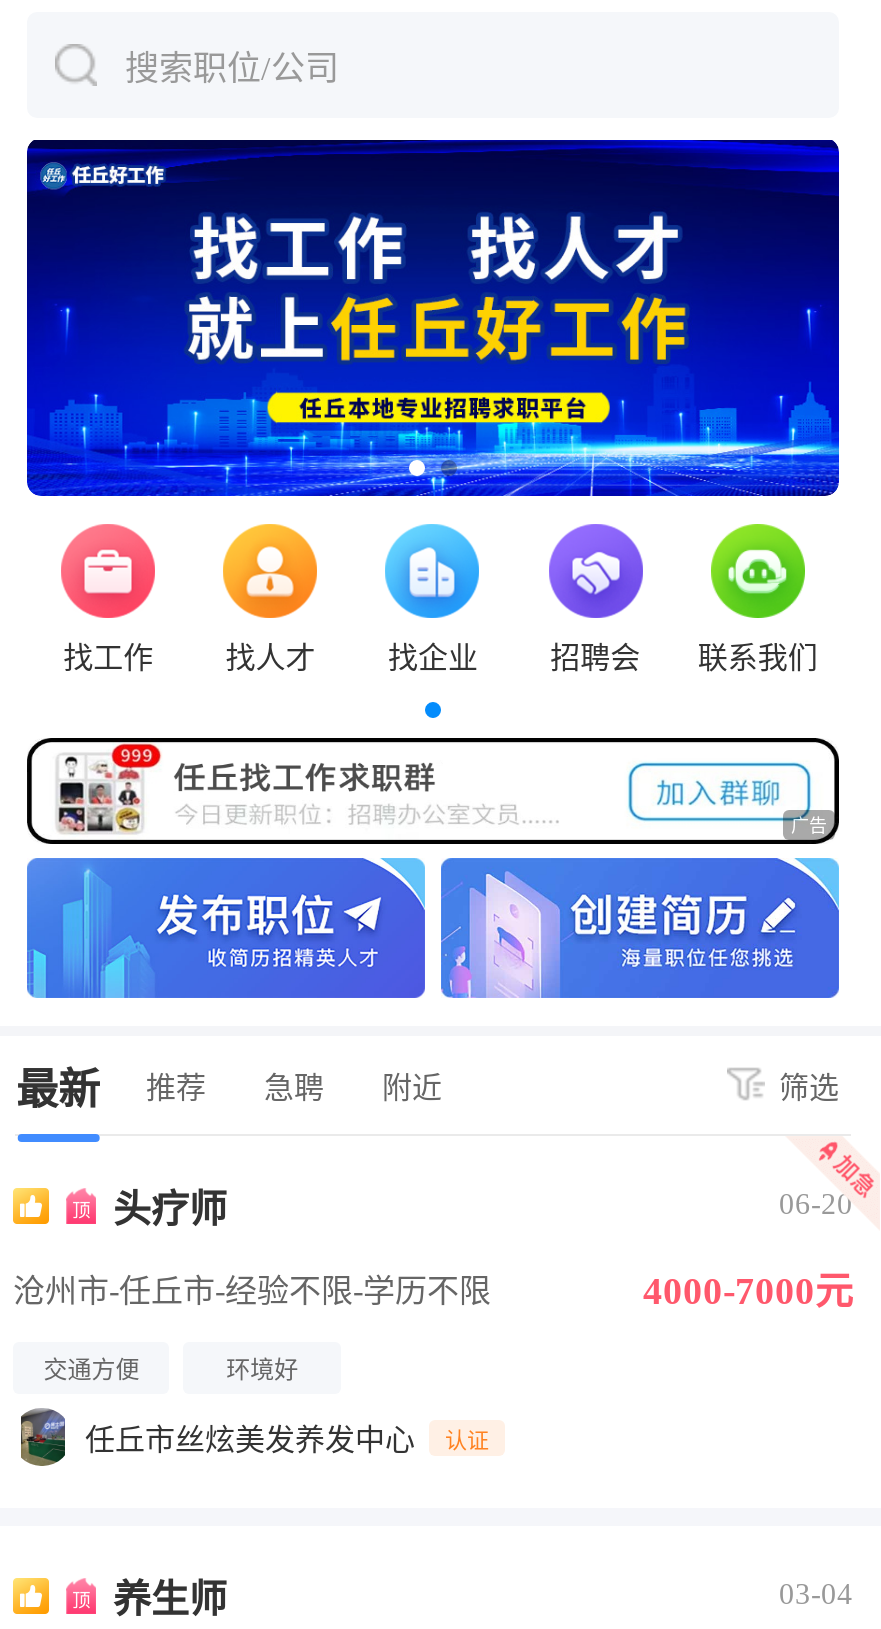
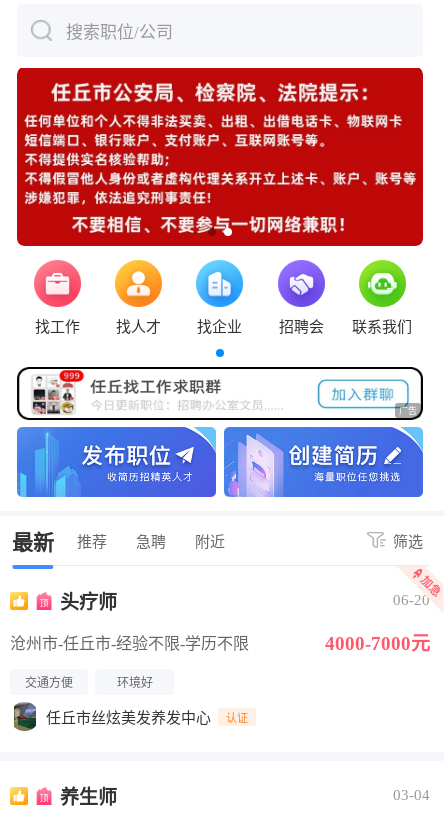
[25,138,841,498] [image] -> [16,67,424,247] [image]

